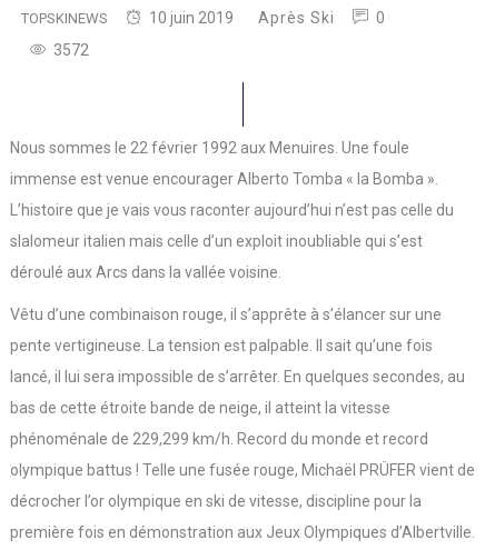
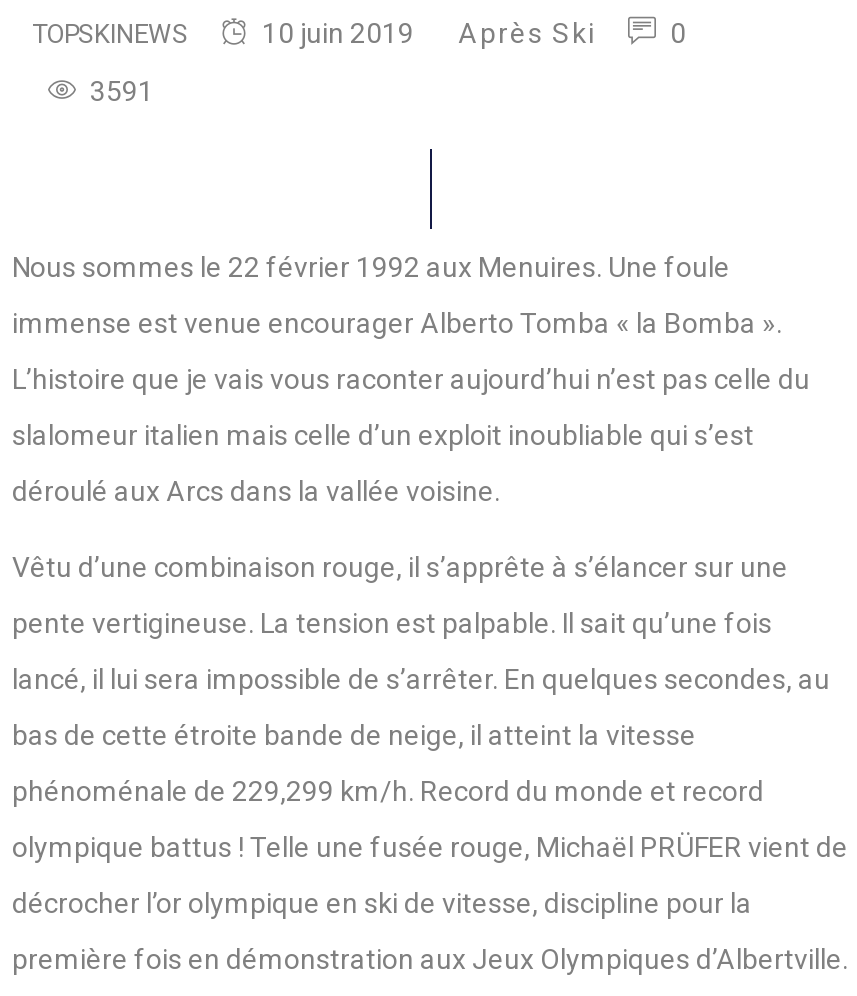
[53,42,89,59] 3572 -> [90,74,154,106] 3591

